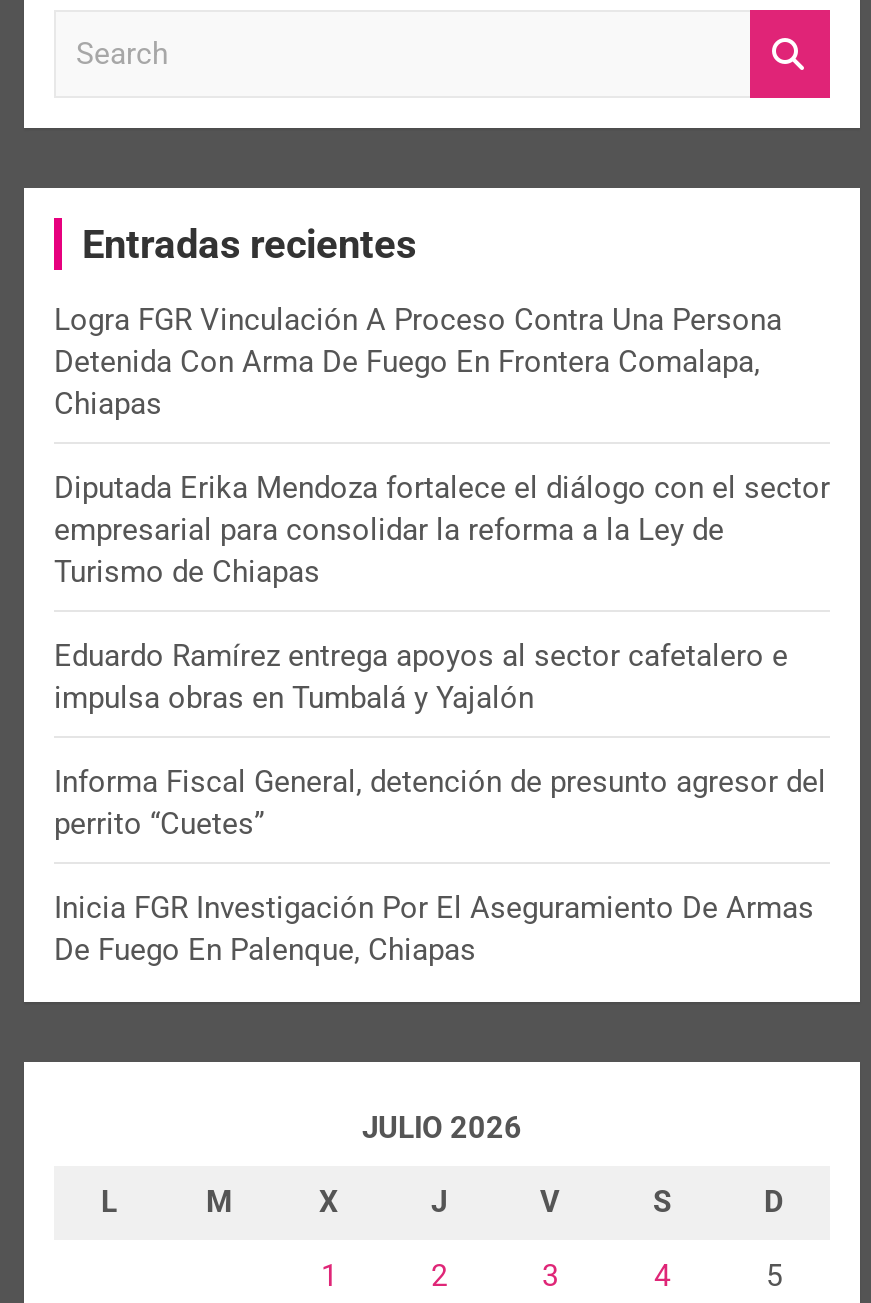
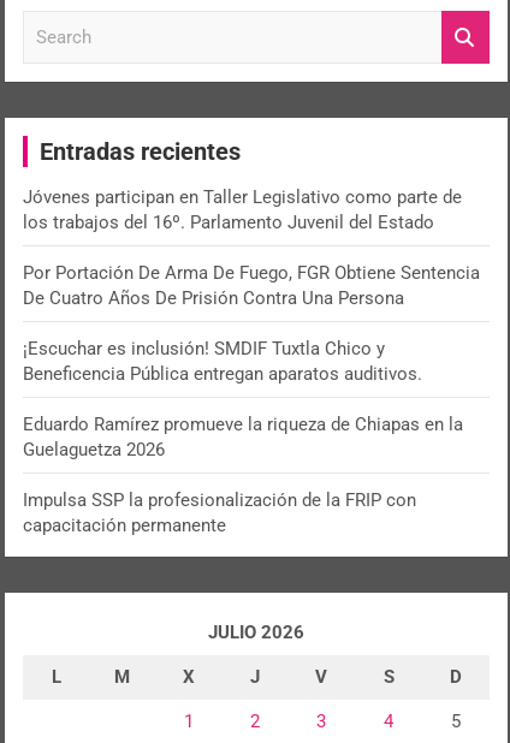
[54,301,782,421] Logra FGR Vinculación A Proceso Contra Una Persona | Detenida Con Arma De Fuego En Frontera Comalapa, | Chiapas -> [23,187,462,233] Jóvenes participan en Taller Legislativo como parte de | los trabajos del 16º. Parlamento Juvenil del Estado
[54,469,830,589] Diputada Erika Mendoza fortalece el diálogo con el sector | empresarial para consolidar la reforma a la Ley de | Turismo de Chiapas -> [23,262,480,309] Por Portación De Arma De Fuego, FGR Obtiene Sentencia | De Cuatro Años De Prisión Contra Una Persona
[54,637,788,715] Eduardo Ramírez entrega apoyos al sector cafetalero e | impulsa obras en Tumbalá y Yajalón -> [23,338,422,385] ¡Escuchar es inclusión! SMDIF Tuxtla Chico y | Beneficencia Pública entregan aparatos auditivos.
[54,763,826,841] Informa Fiscal General, detención de presunto agresor del | perrito “Cuetes” -> [23,414,463,461] Eduardo Ramírez promueve la riqueza de Chiapas en la | Guelaguetza 2026
[54,889,814,967] Inicia FGR Investigación Por El Aseguramiento De Armas | De Fuego En Palenque, Chiapas -> [23,490,416,536] Impulsa SSP la profesionalización de la FRIP con | capacitación permanente

